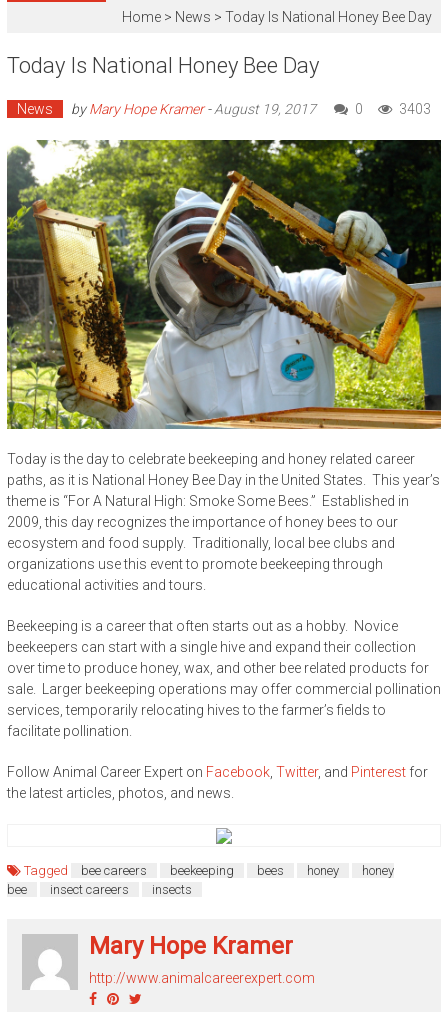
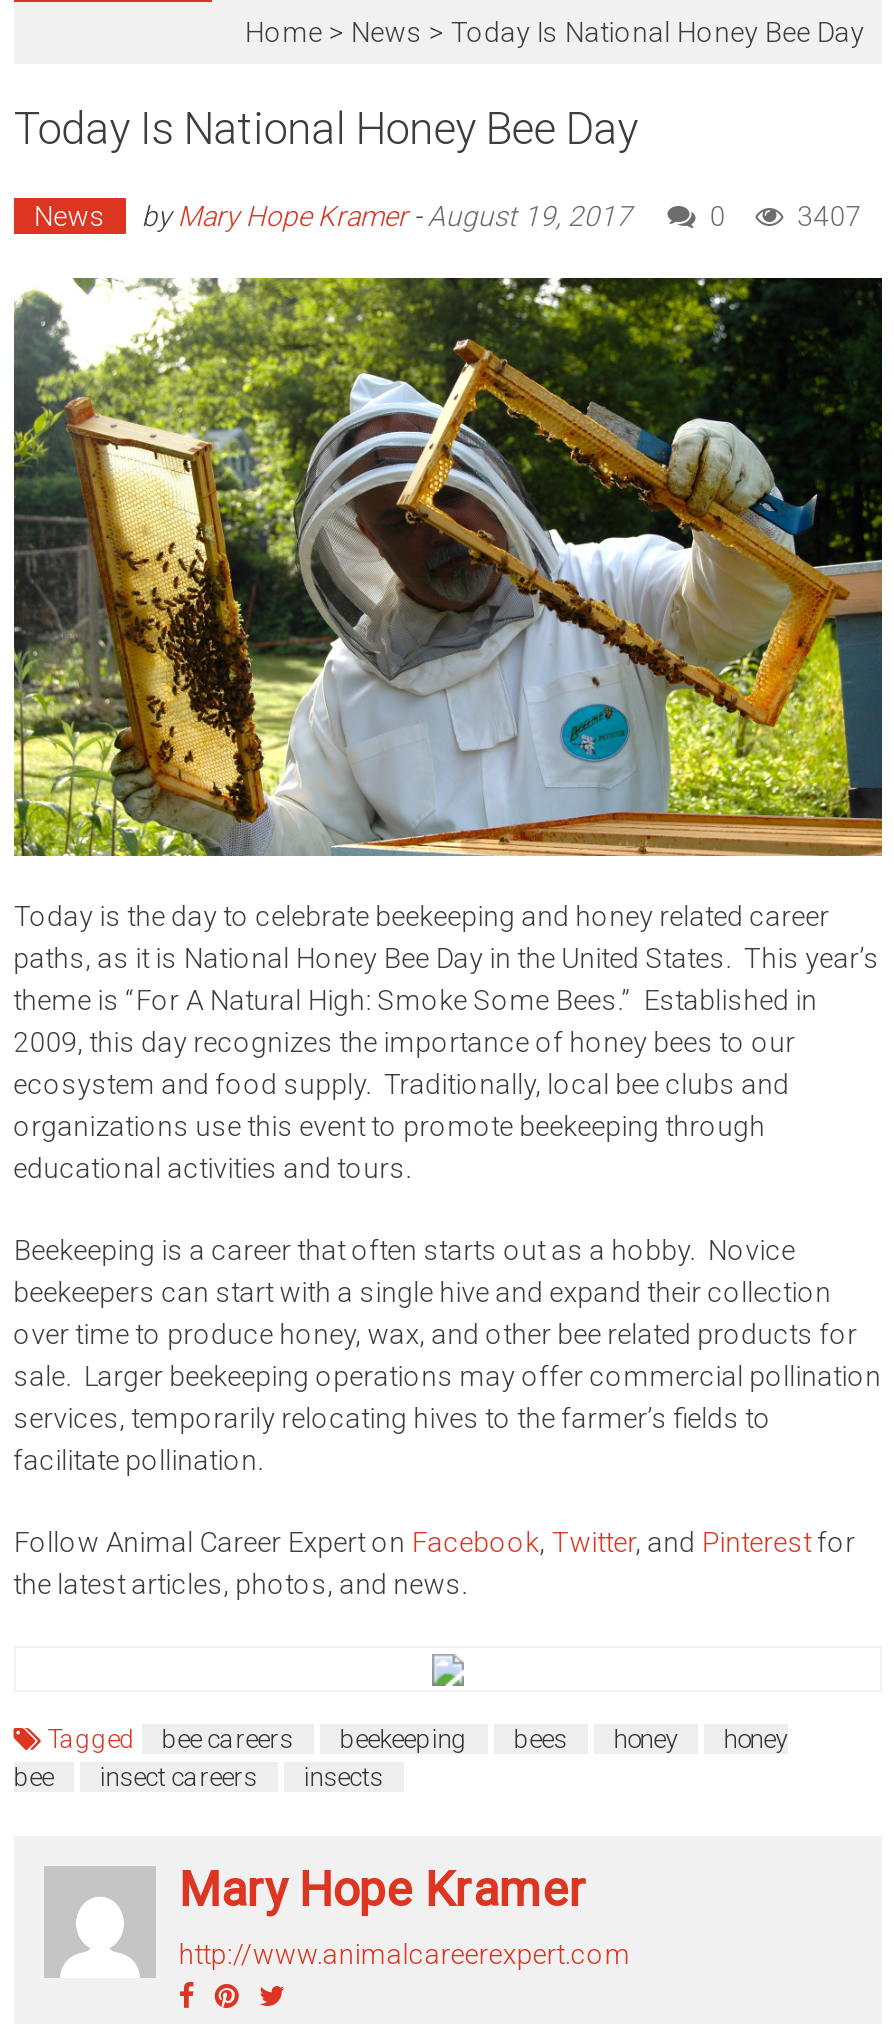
[399,101,431,117] 3403 -> [797,200,861,232] 3407

